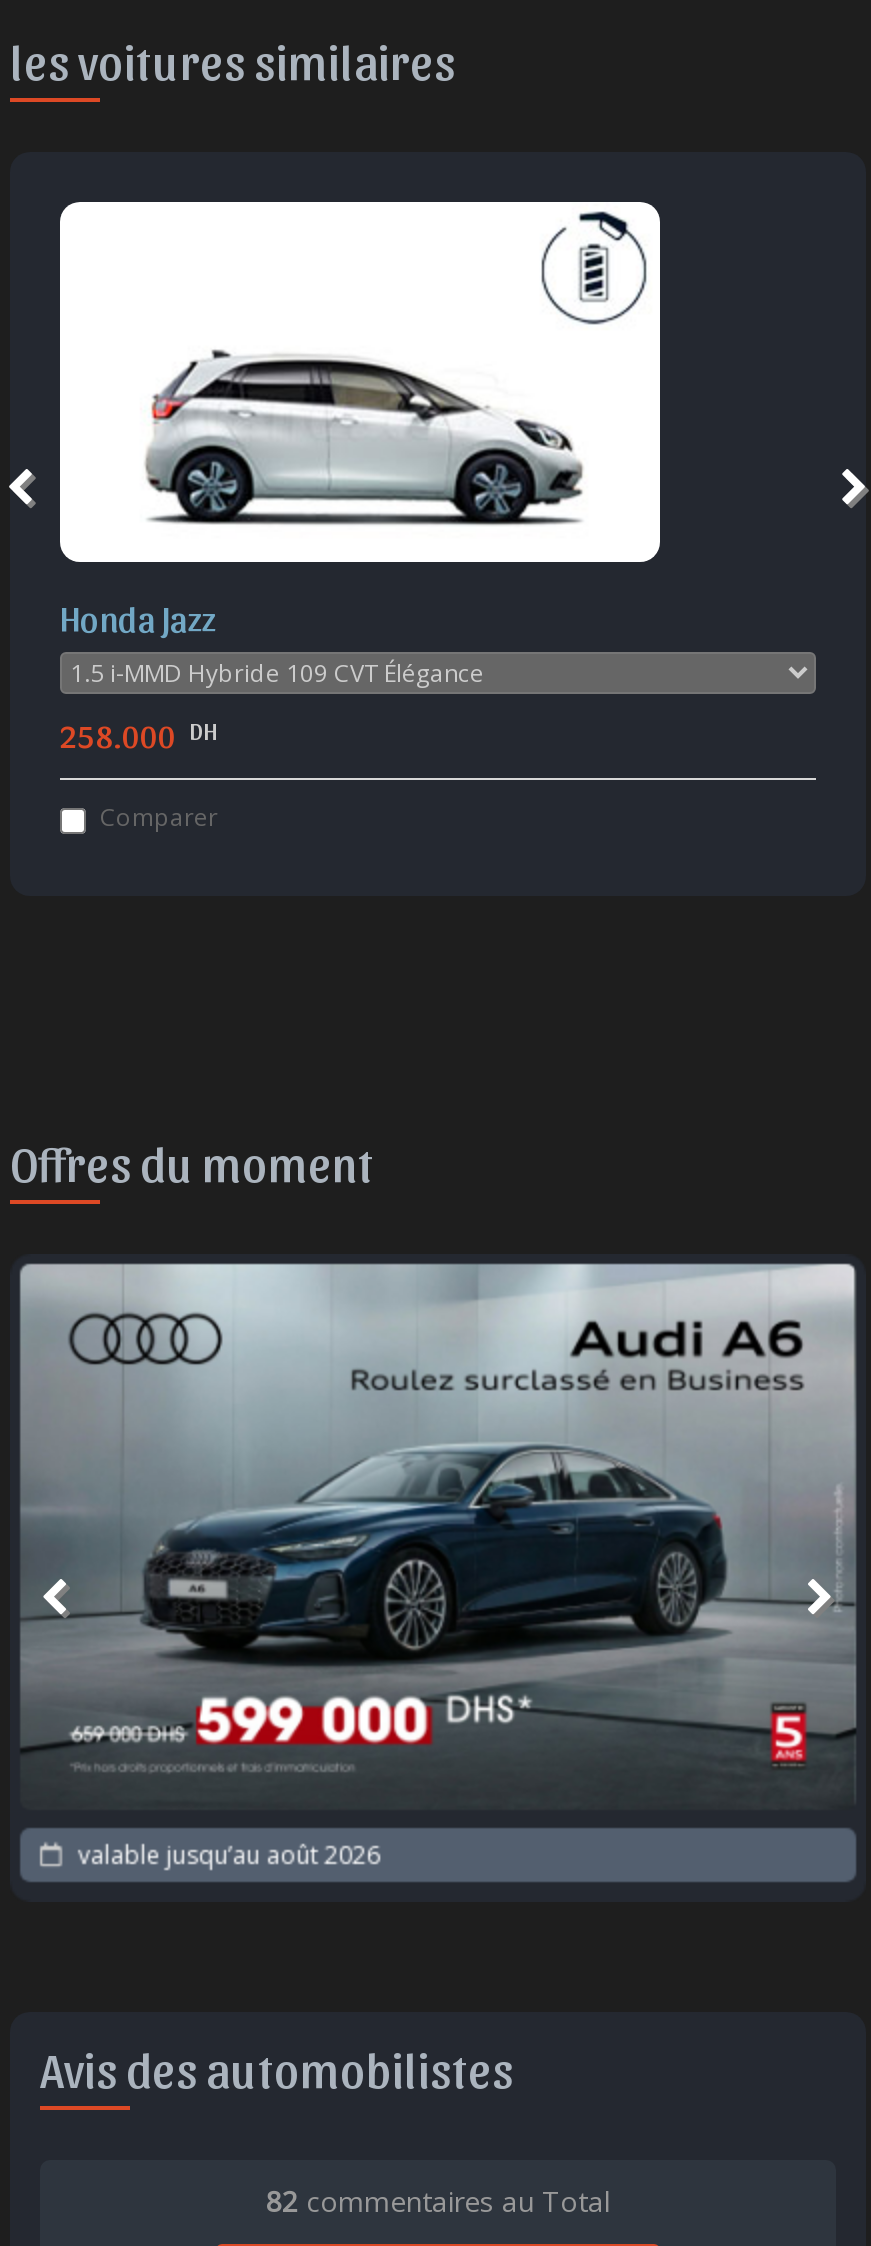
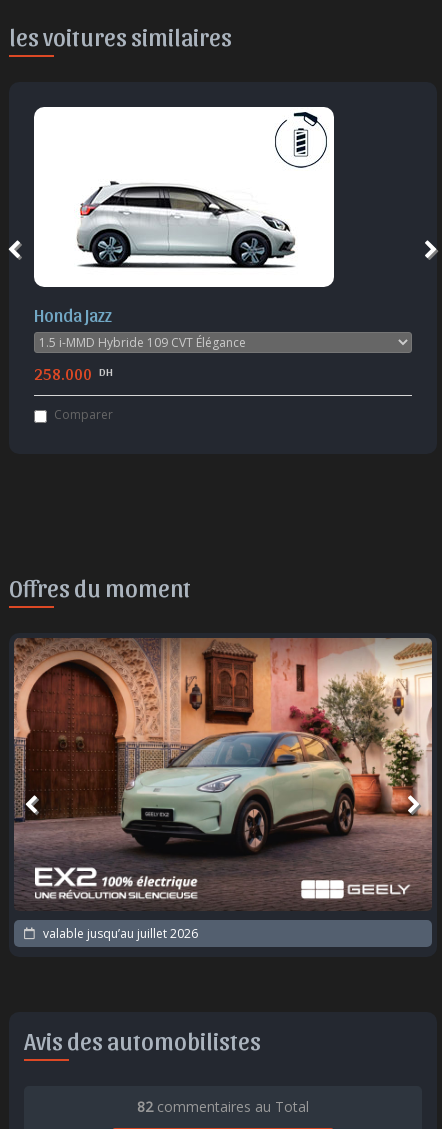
[18,1262,856,1871] [image] | valable jusqu’au août 2026 -> [14,638,432,942] [image] | valable jusqu’au juillet 2026

